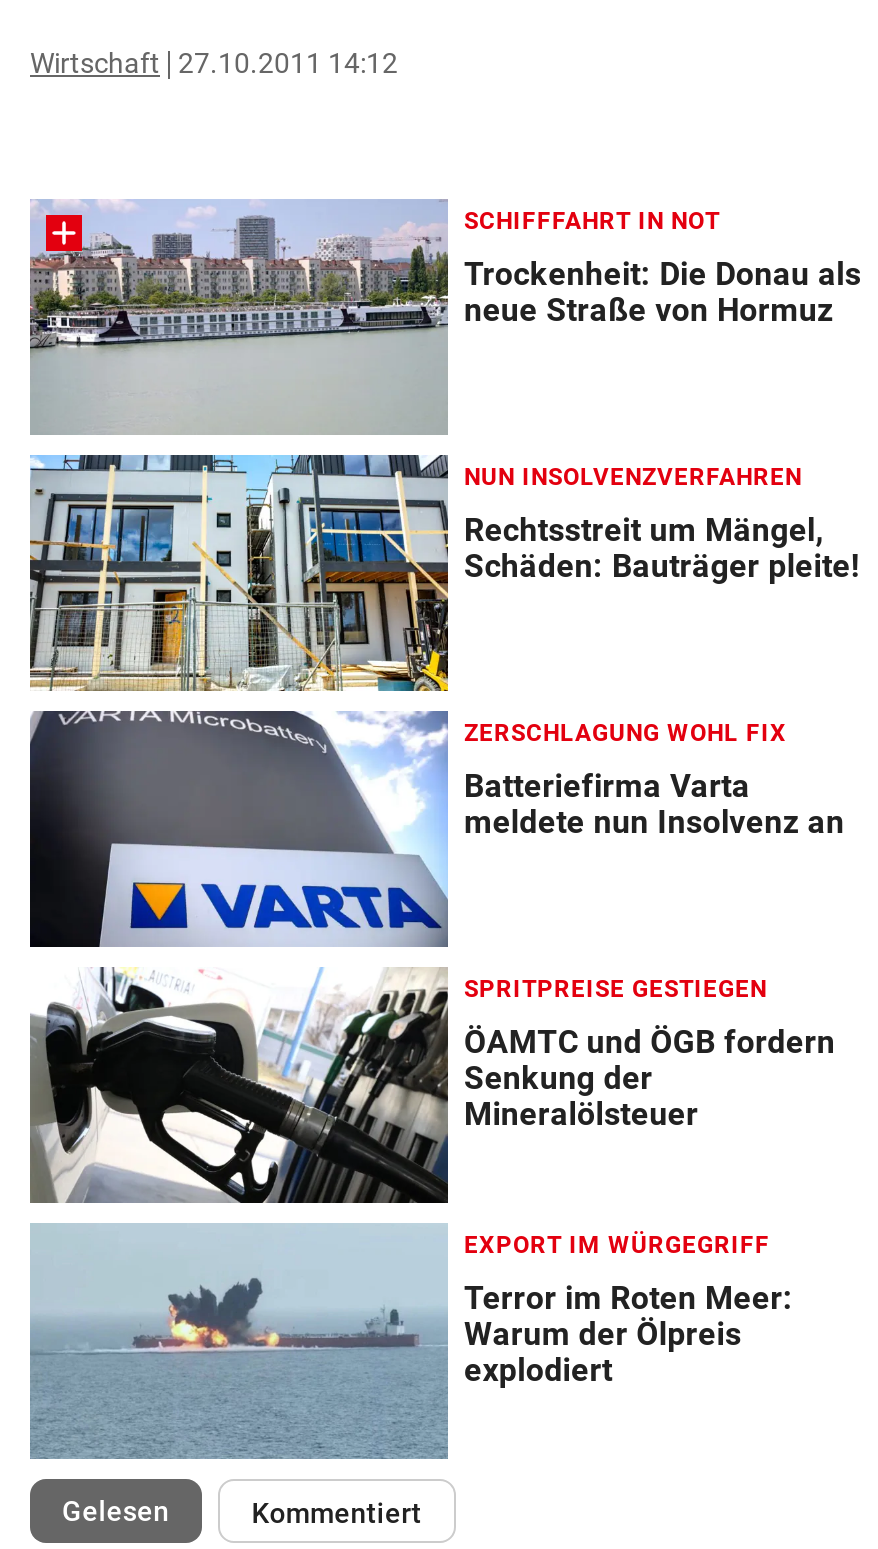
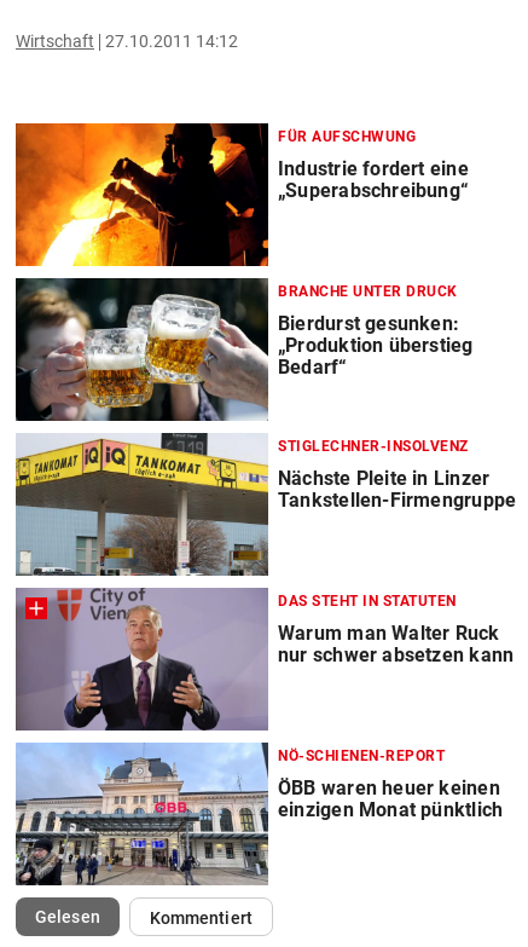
[28,199,720,435] [image] | SCHIFFFAHRT IN NOT -> [14,122,416,267] [image] | FÜR AUFSCHWUNG
[464,255,861,329] Trockenheit: Die Donau als | neue Straße von Hormuz -> [278,157,469,202] Industrie fordert eine | „Superabschreibung“
[28,453,802,693] [image] | NUN INSOLVENZVERFAHREN -> [14,277,457,422] [image] | BRANCHE UNTER DRUCK
[464,511,859,585] Rechtsstreit um Mängel, | Schäden: Bauträger pleite! -> [278,312,473,379] Bierdurst gesunken: | „Produktion überstieg | Bedarf“
[28,709,787,947] [image] | ZERSCHLAGUNG WOHL FIX -> [14,432,468,577] [image] | STIGLECHNER-INSOLVENZ
[464,767,844,841] Batteriefirma Varta | meldete nun Insolvenz an -> [278,467,516,512] Nächste Pleite in Linzer | Tankstellen-Firmengruppe
[30,967,767,1205] [image] | SPRITPREISE GESTIEGEN -> [14,587,456,731] [image] | DAS STEHT IN STATUTEN
[464,1024,835,1134] ÖAMTC und ÖGB fordern | Senkung der | Mineralölsteuer -> [278,622,514,667] Warum man Walter Ruck | nur schwer absetzen kann
[30,1225,770,1459] [image] | EXPORT IM WÜRGEGRIFF -> [14,744,445,887] [image] | NÖ-SCHIENEN-REPORT
[464,1280,793,1390] Terror im Roten Meer: | Warum der Ölpreis | explodiert -> [278,777,503,822] ÖBB waren heuer keinen | einzigen Monat pünktlich

